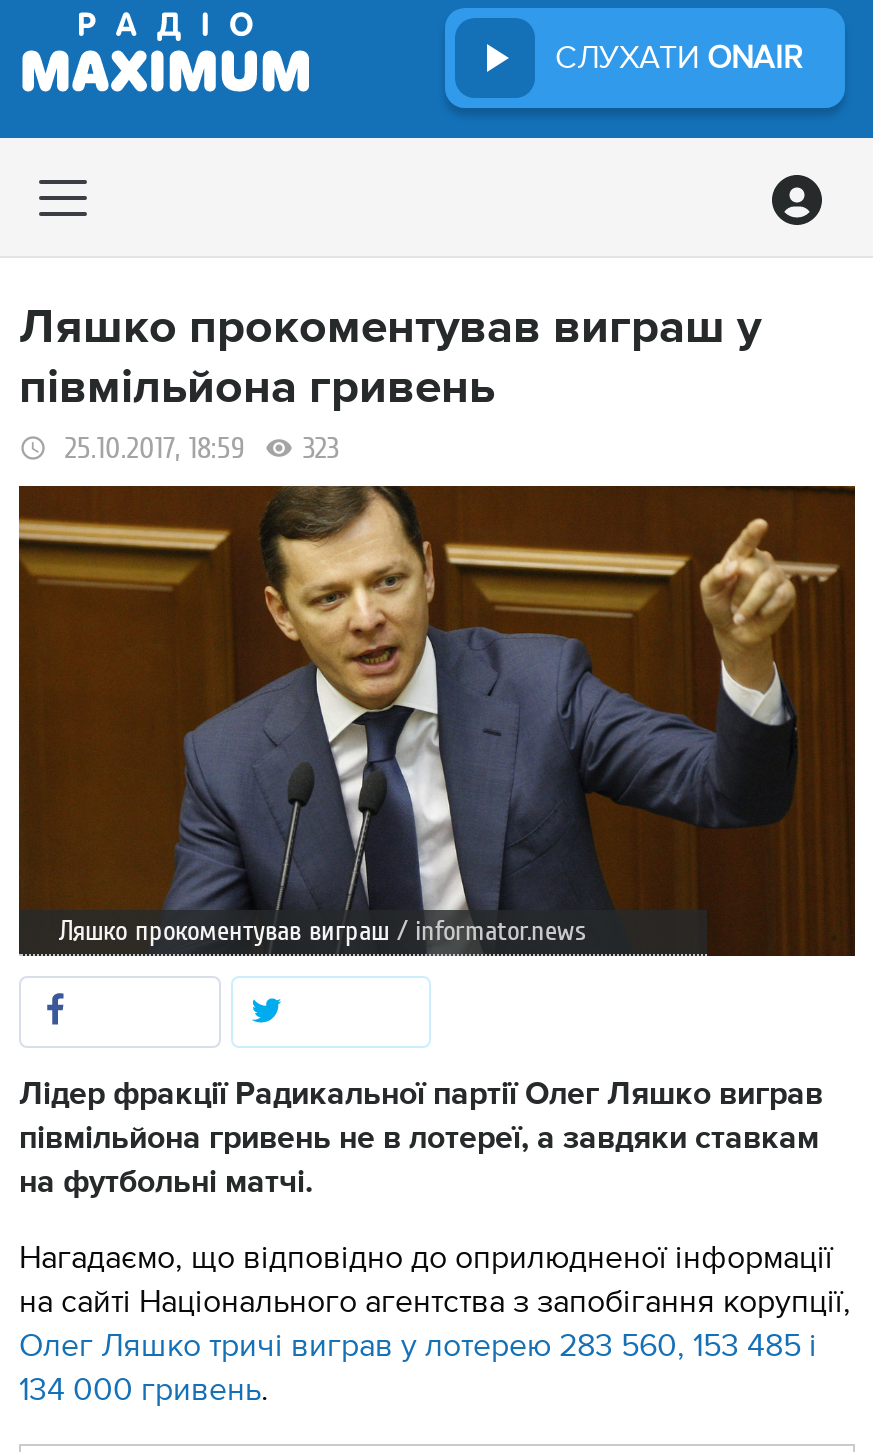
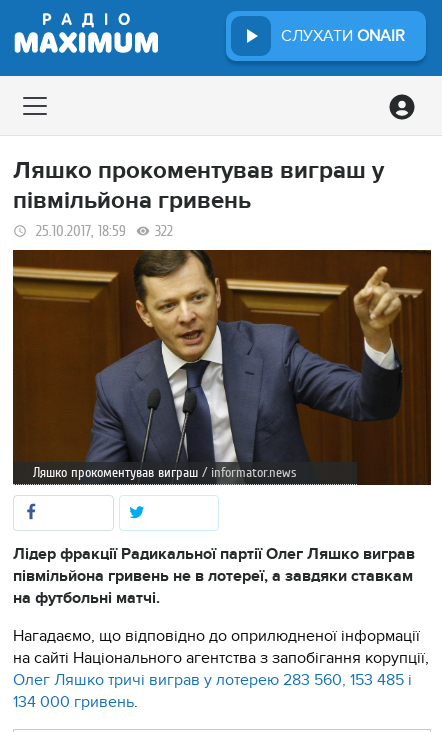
[65,432,339,466] 25.10.2017, 18:59 323 -> [36,223,173,240] 25.10.2017, 18:59 322

